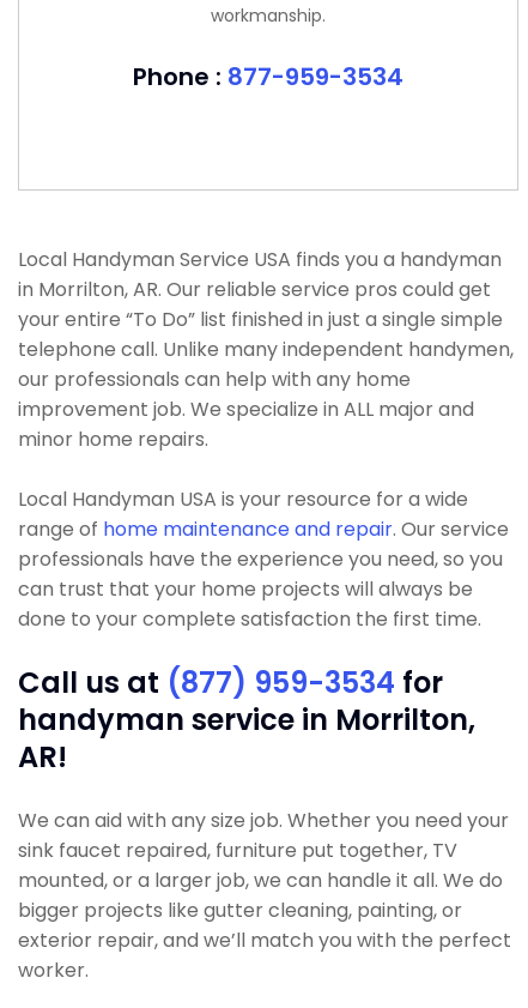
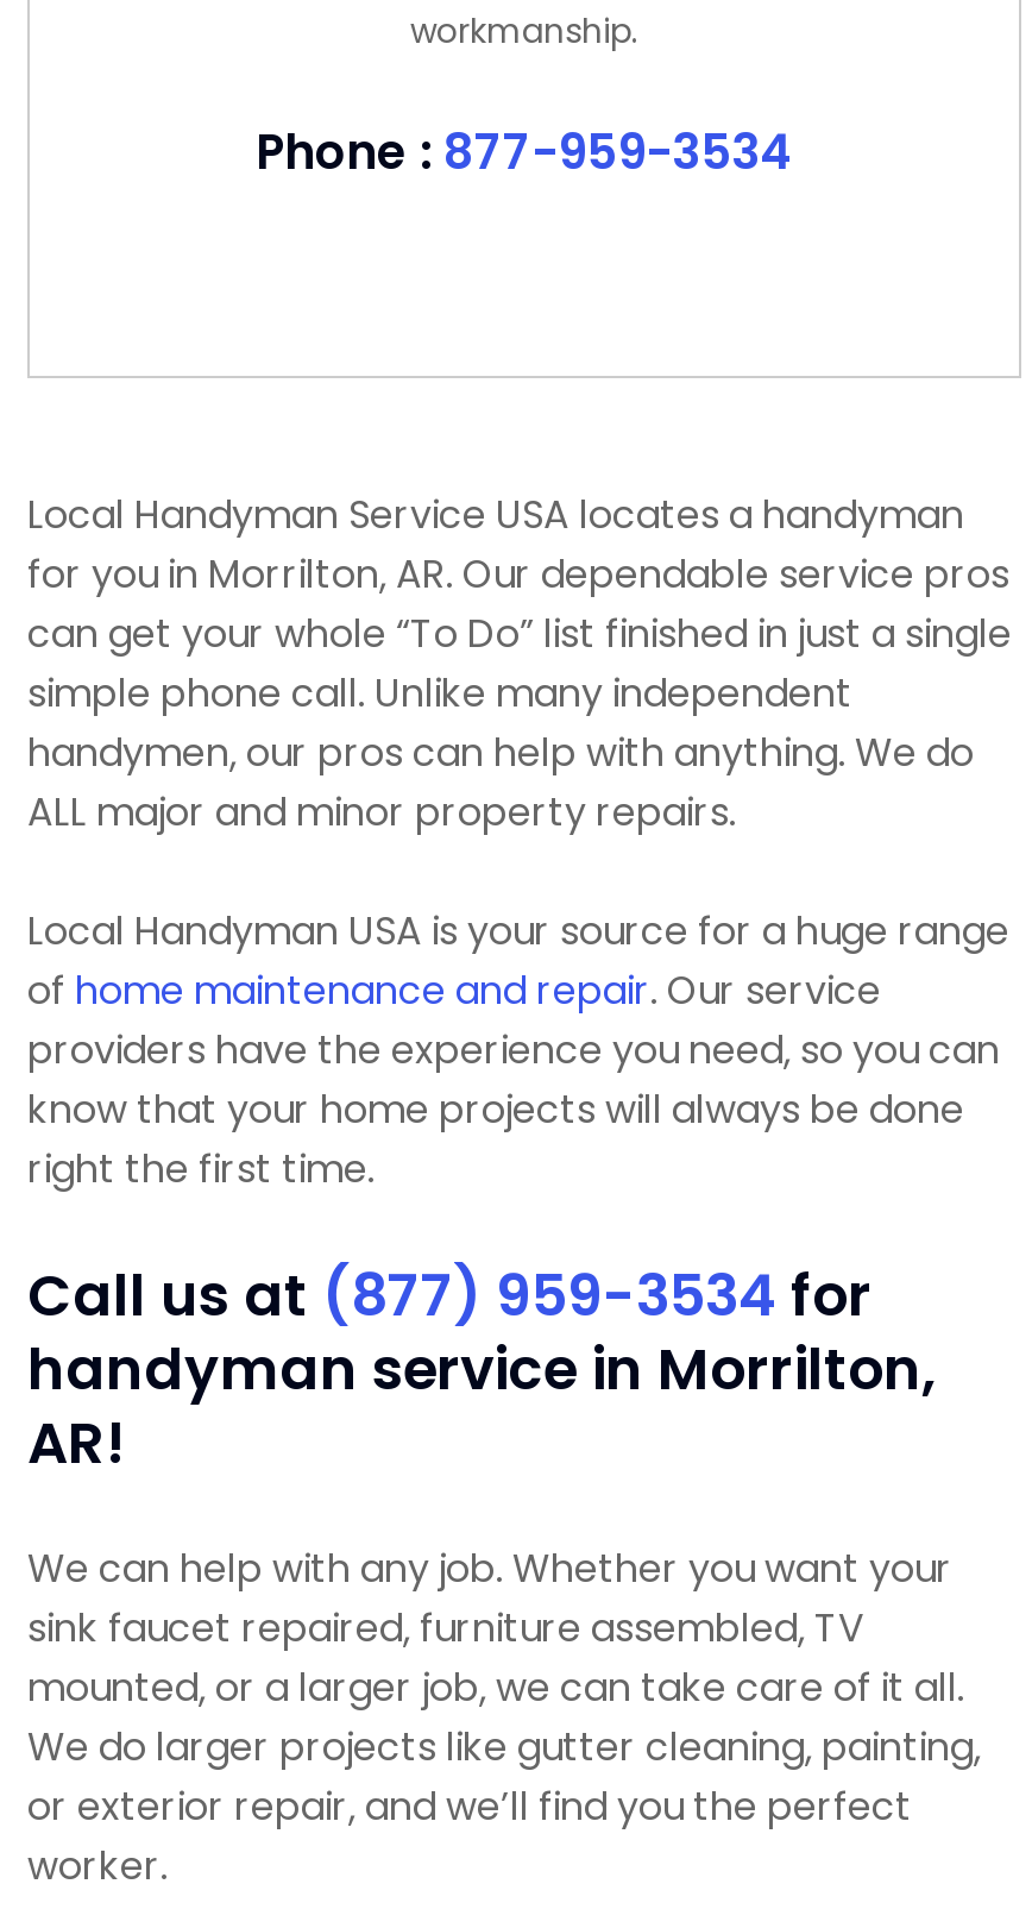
[18,246,514,453] Local Handyman Service USA finds you a handyman | in Morrilton, AR. Our reliable service pros could get | your entire “To Do” list finished in just a single simple | telephone call. Unlike many independent handymen, | our professionals can help with any home | improvement job. We specialize in ALL major and | minor home repairs. -> [27,488,1012,840] Local Handyman Service USA locates a handyman | for you in Morrilton, AR. Our dependable service pros | can get your whole “To Do” list finished in just a single | simple phone call. Unlike many independent | handymen, our pros can help with anything. We do | ALL major and minor property repairs.
[18,485,509,633] Local Handyman USA is your resource for a wide | range of home maintenance and repair. Our service | professionals have the experience you need, so you | can trust that your home projects will always be | done to your complete satisfaction the first time. -> [27,904,1009,1197] Local Handyman USA is your source for a huge range | of home maintenance and repair. Our service | providers have the experience you need, so you can | know that your home projects will always be done | right the first time.
[18,807,511,954] We can aid with any size job. Whether you need your | sink faucet repaired, furniture put together, TV | mounted, or a larger job, we can handle it all. We do | bigger projects like gutter cleaning, painting, or | exterior repair, and we’ll match you with the perfect -> [27,1541,981,1834] We can help with any job. Whether you want your | sink faucet repaired, furniture assembled, TV | mounted, or a larger job, we can take care of it all. | We do larger projects like gutter cleaning, painting, | or exterior repair, and we’ll find you the perfect

